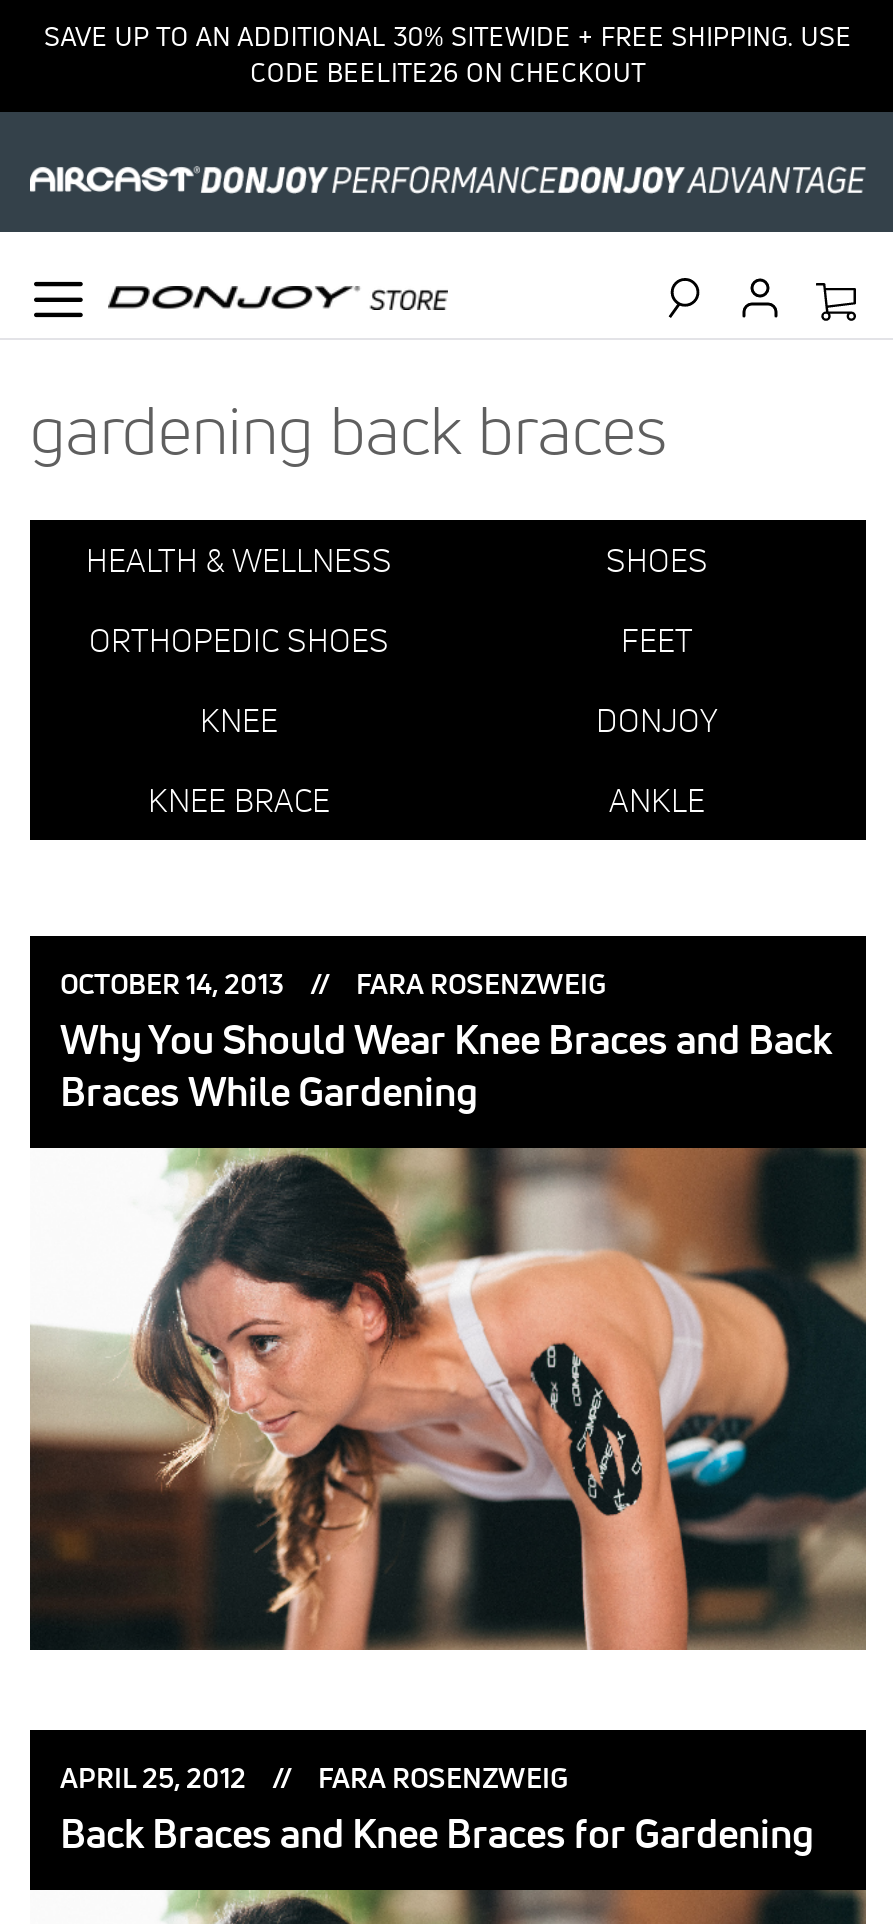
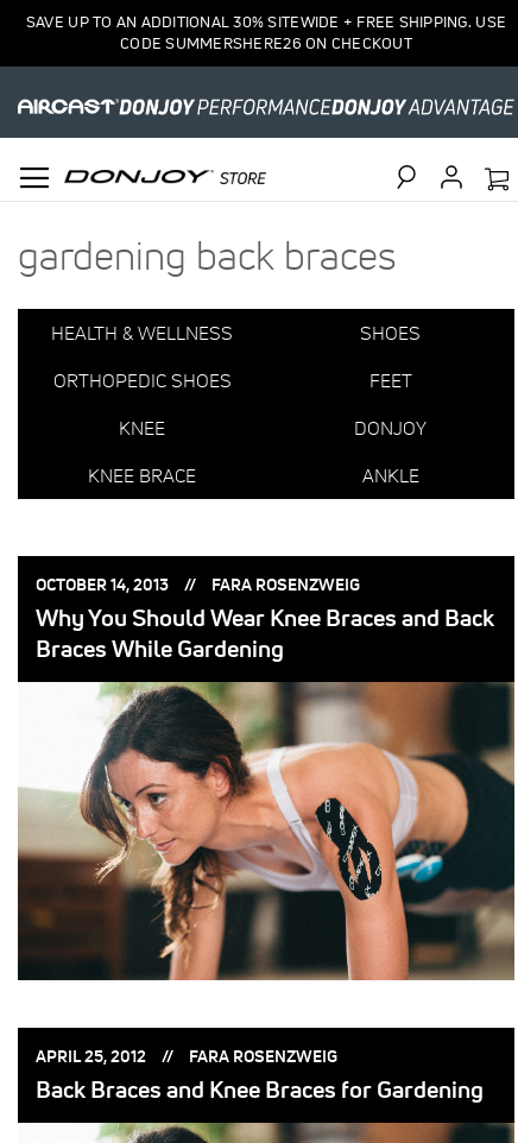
[250,56,646,90] CODE BEELITE26 ON CHECKOUT -> [120,33,412,53] CODE SUMMERSHERE26 ON CHECKOUT

